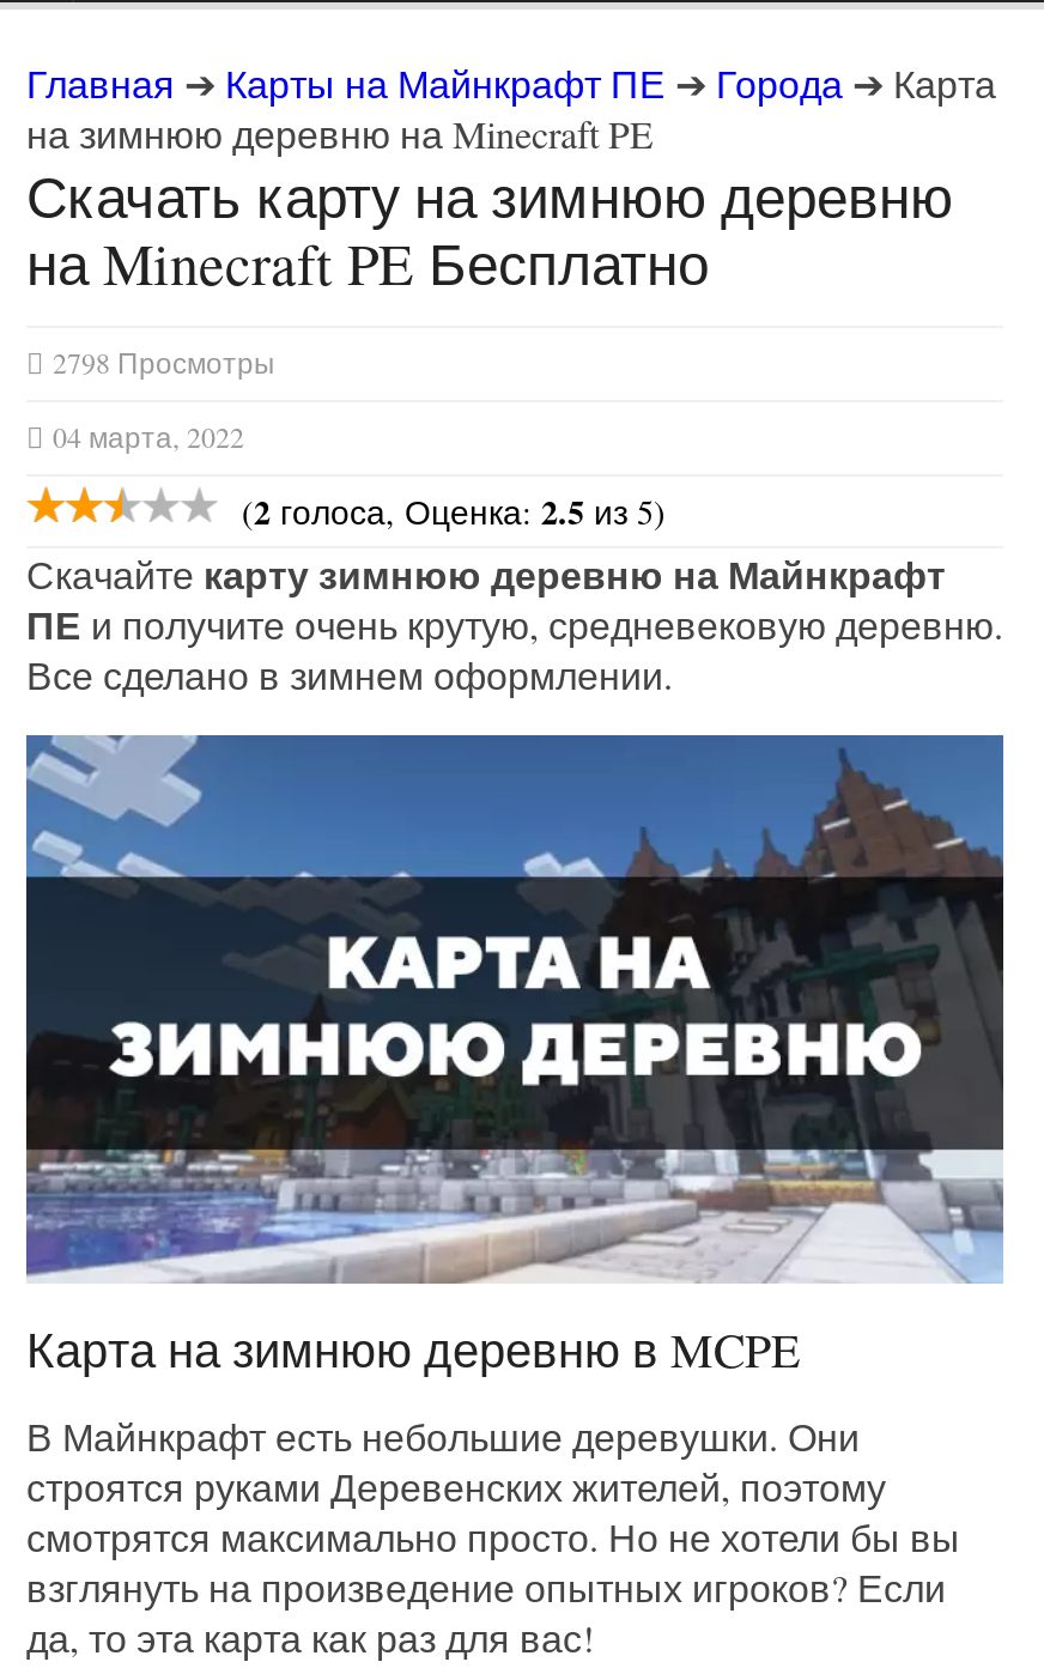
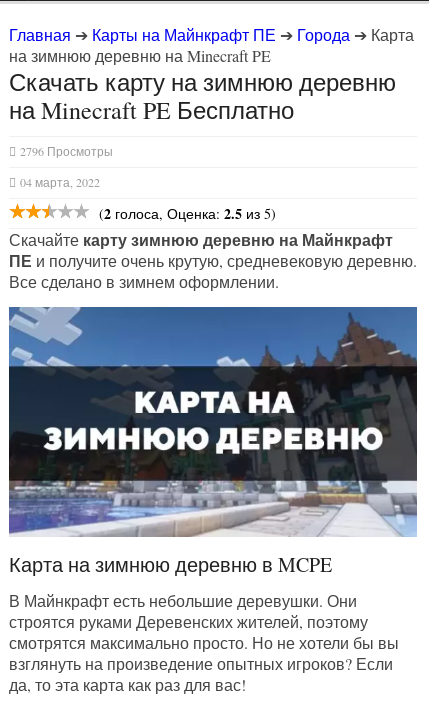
[53,342,275,380] 2798 Просмотры -> [20,143,113,159] 2796 Просмотры

